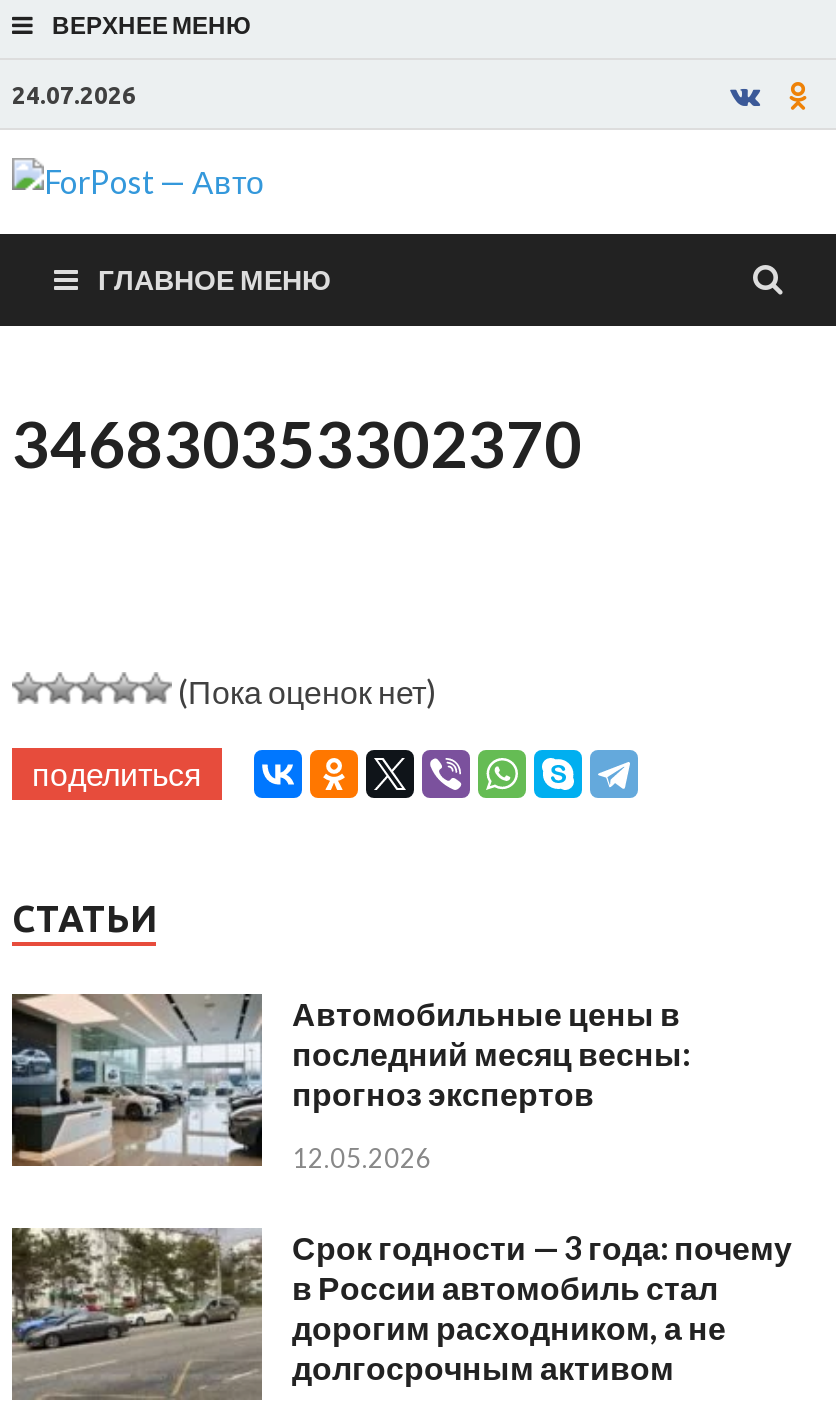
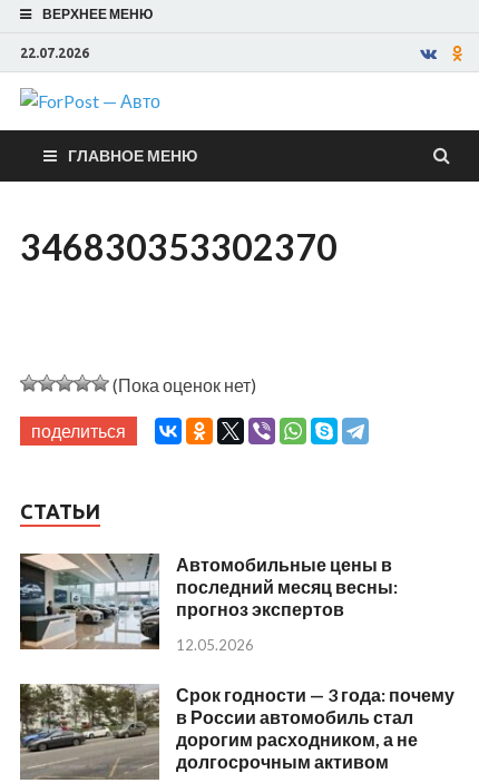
[12,81,136,107] 24.07.2026 -> [20,45,89,60] 22.07.2026

